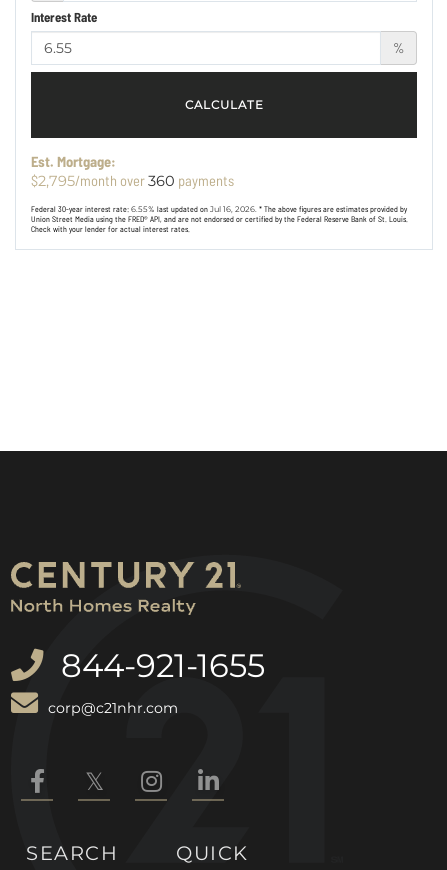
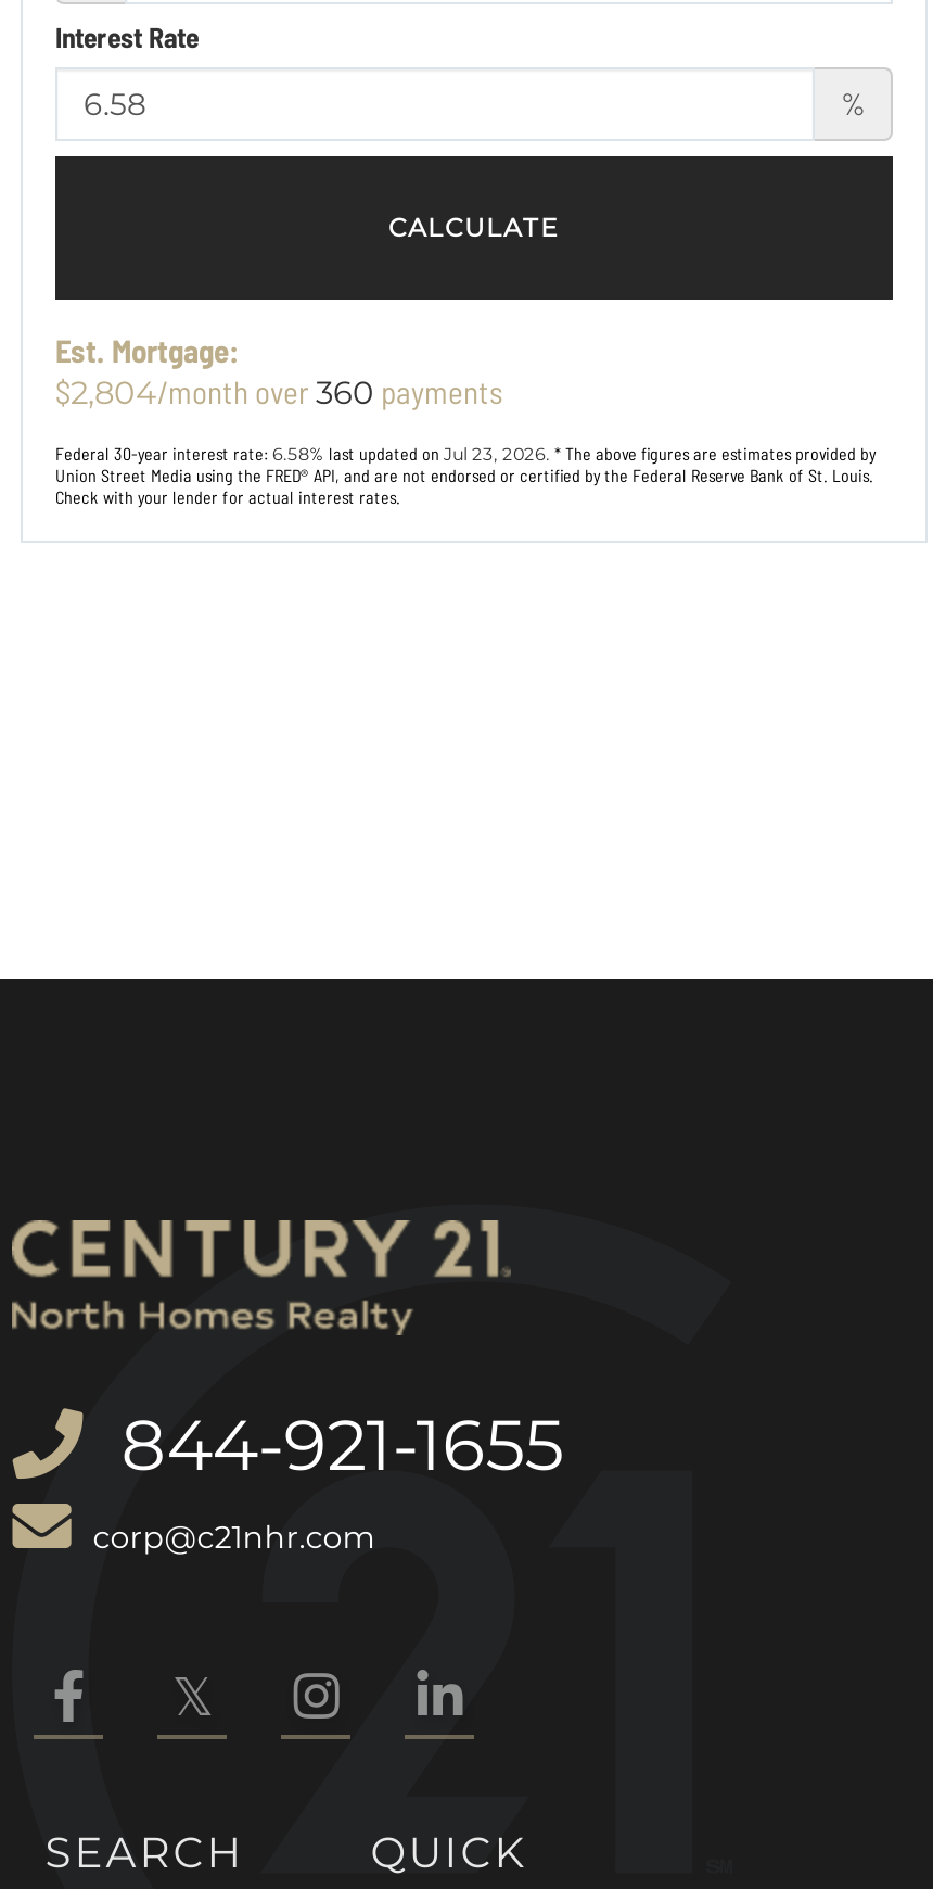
[31,171,234,190] $2,795/month over 360 payments -> [55,371,502,412] $2,804/month over 360 payments
[31,204,407,214] Federal 30-year interest rate: 6.55% last updated on Jul 16, 2026. * The above figures are estimates provided by -> [55,442,876,464] Federal 30-year interest rate: 6.58% last updated on Jul 23, 2026. * The above figures are estimates provided by

